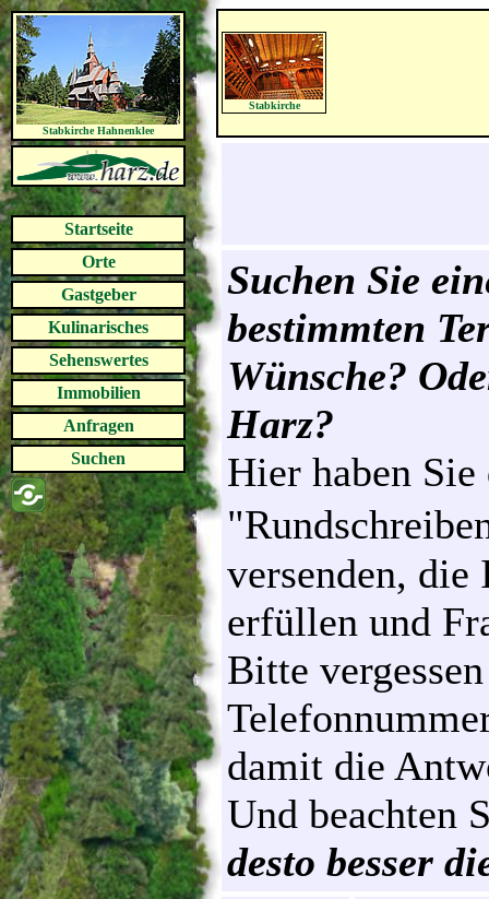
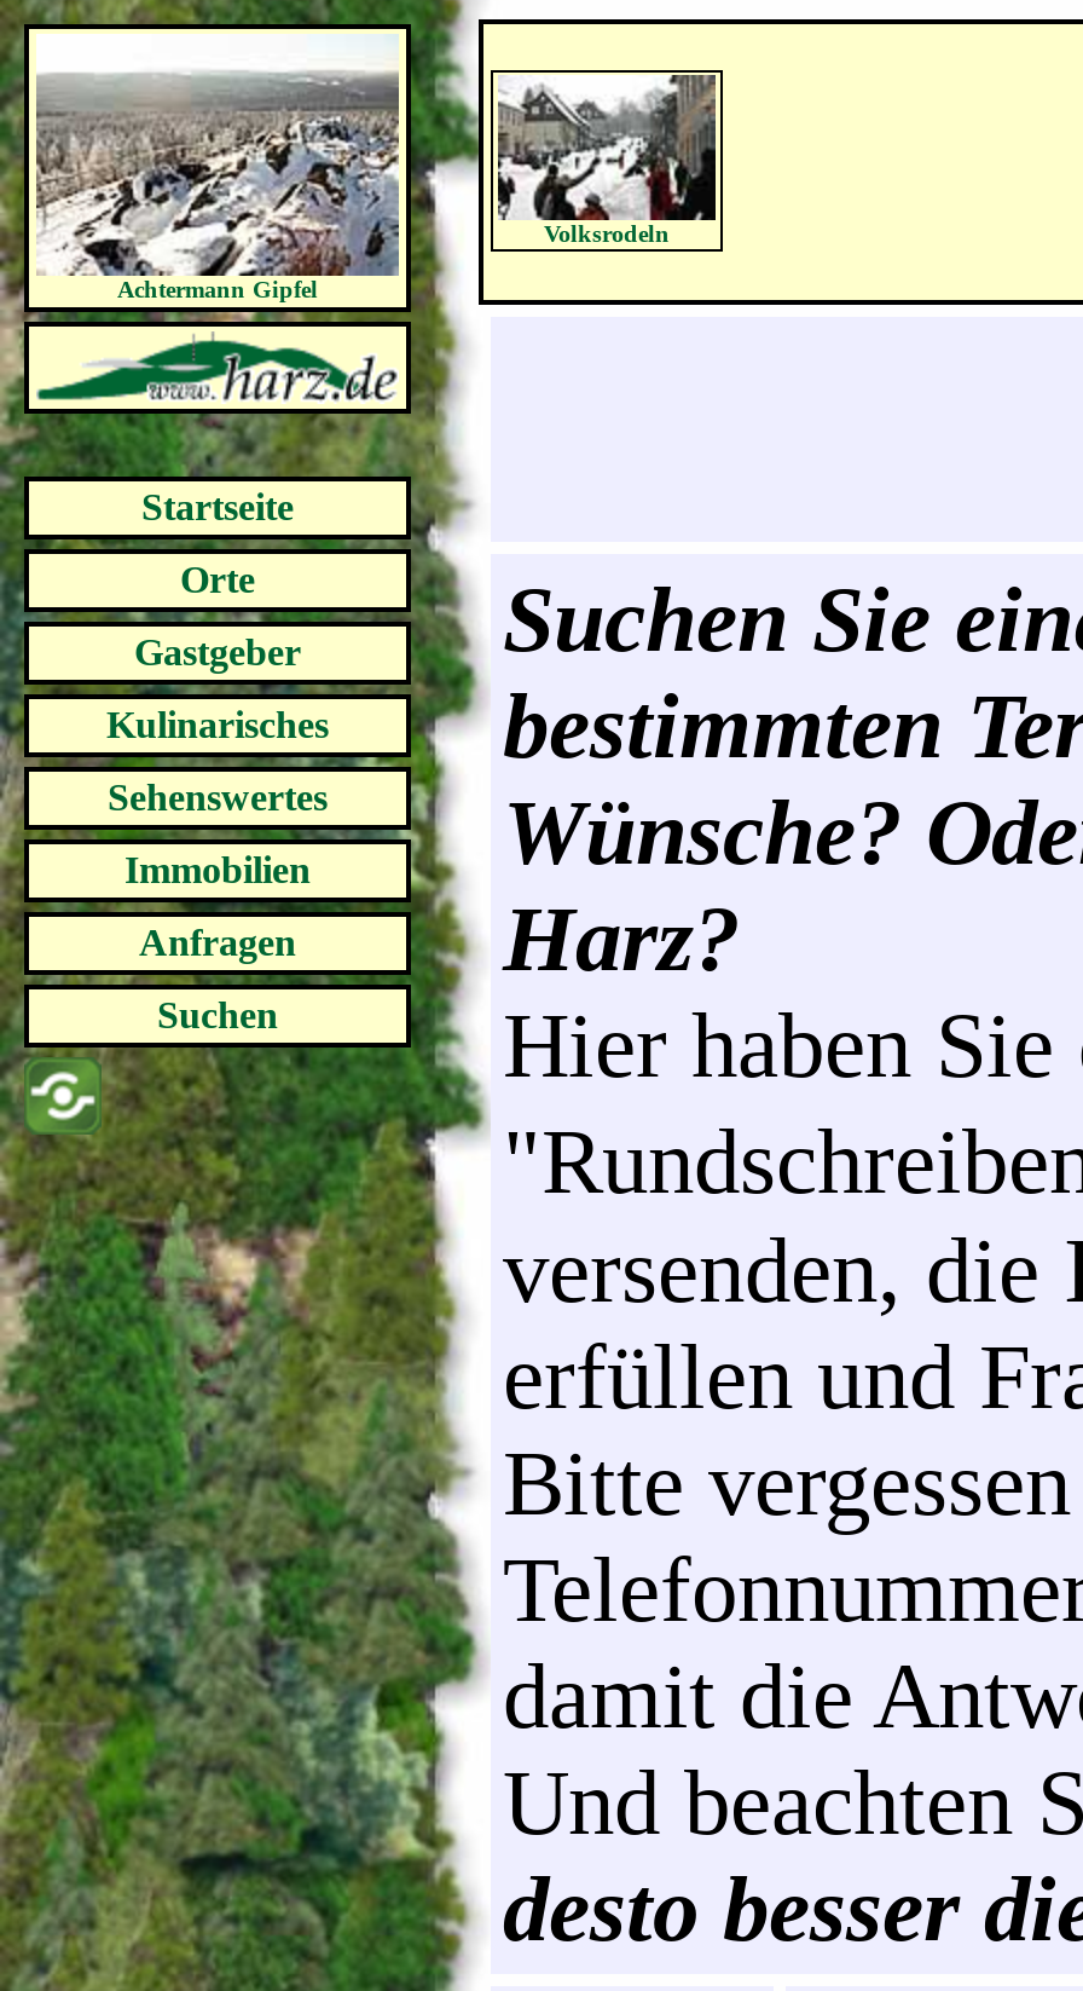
[15,14,181,137] [image] | Stabkirche Hahnenklee -> [34,31,401,302] [image] | Achtermann Gipfel
[224,33,324,111] [image] | Stabkirche -> [496,73,716,247] [image] | Volksrodeln

